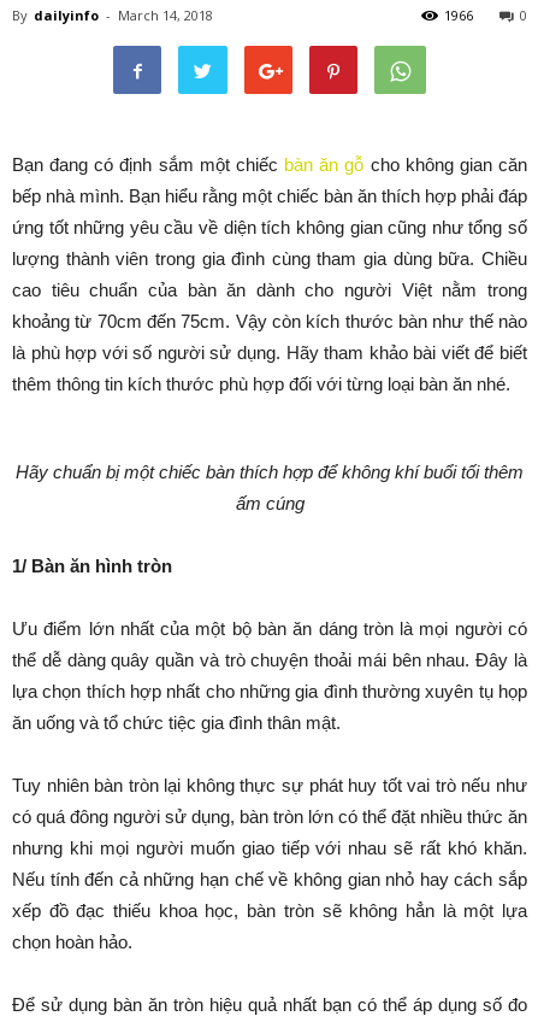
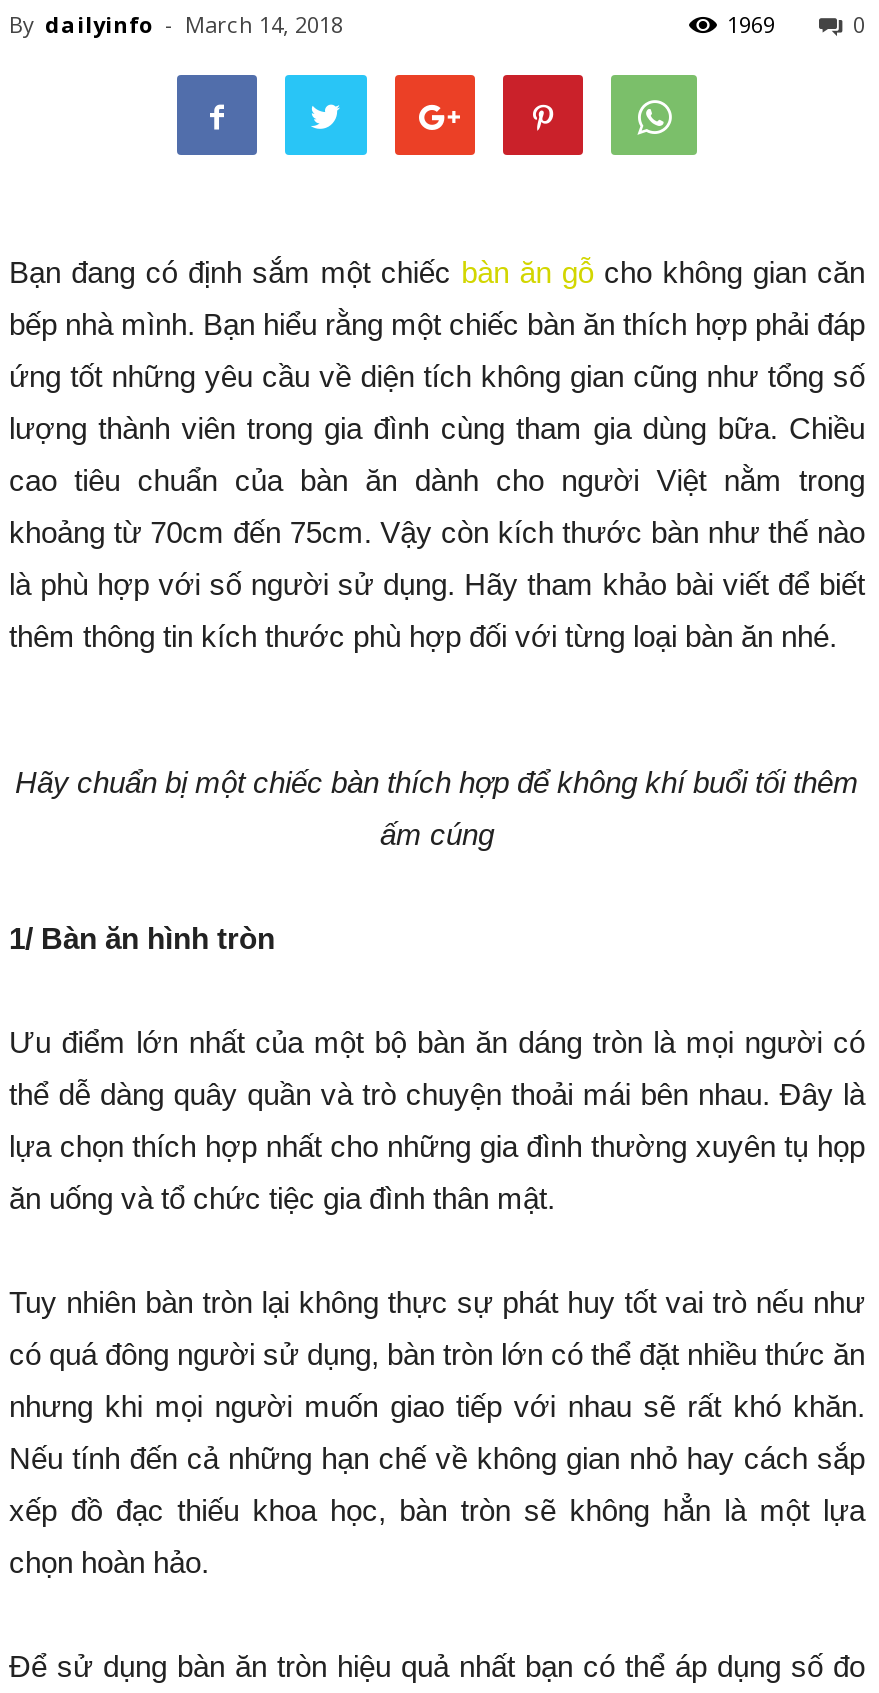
[444,6,473,24] 1966 -> [727,9,775,39] 1969

